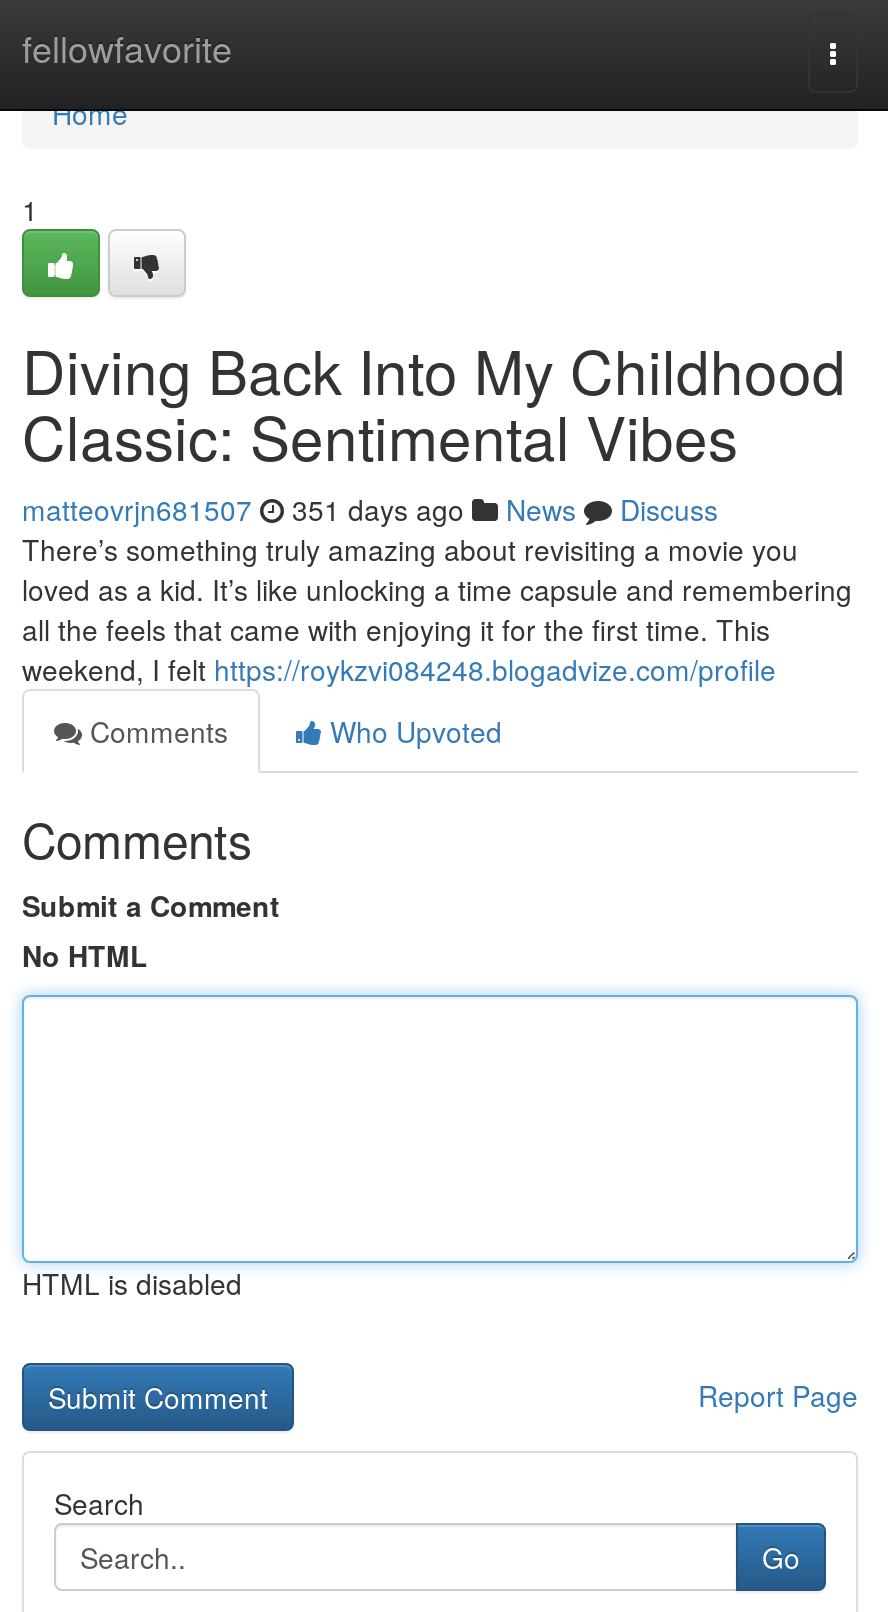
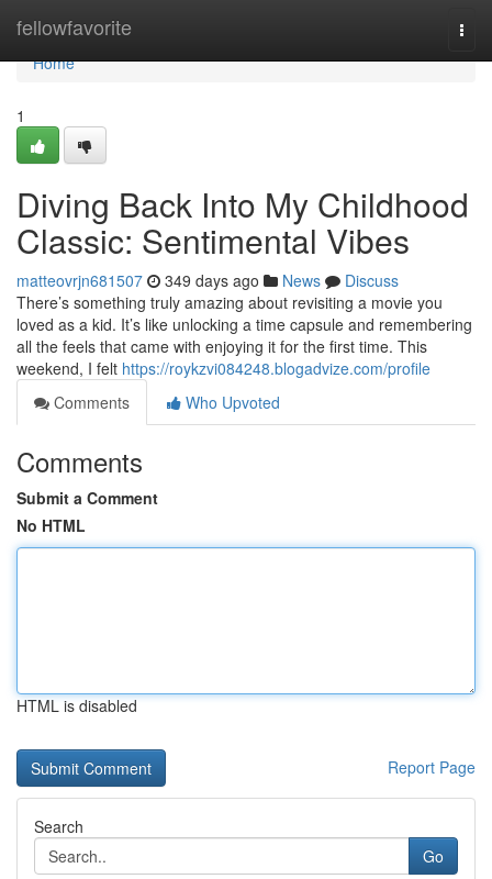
[22,489,718,529] matteovrjn681507 351 days ago News Discuss -> [16,269,399,291] matteovrjn681507 349 days ago News Discuss

